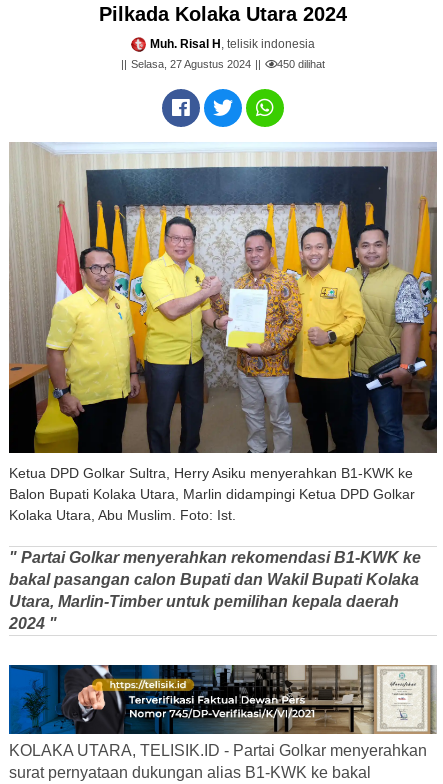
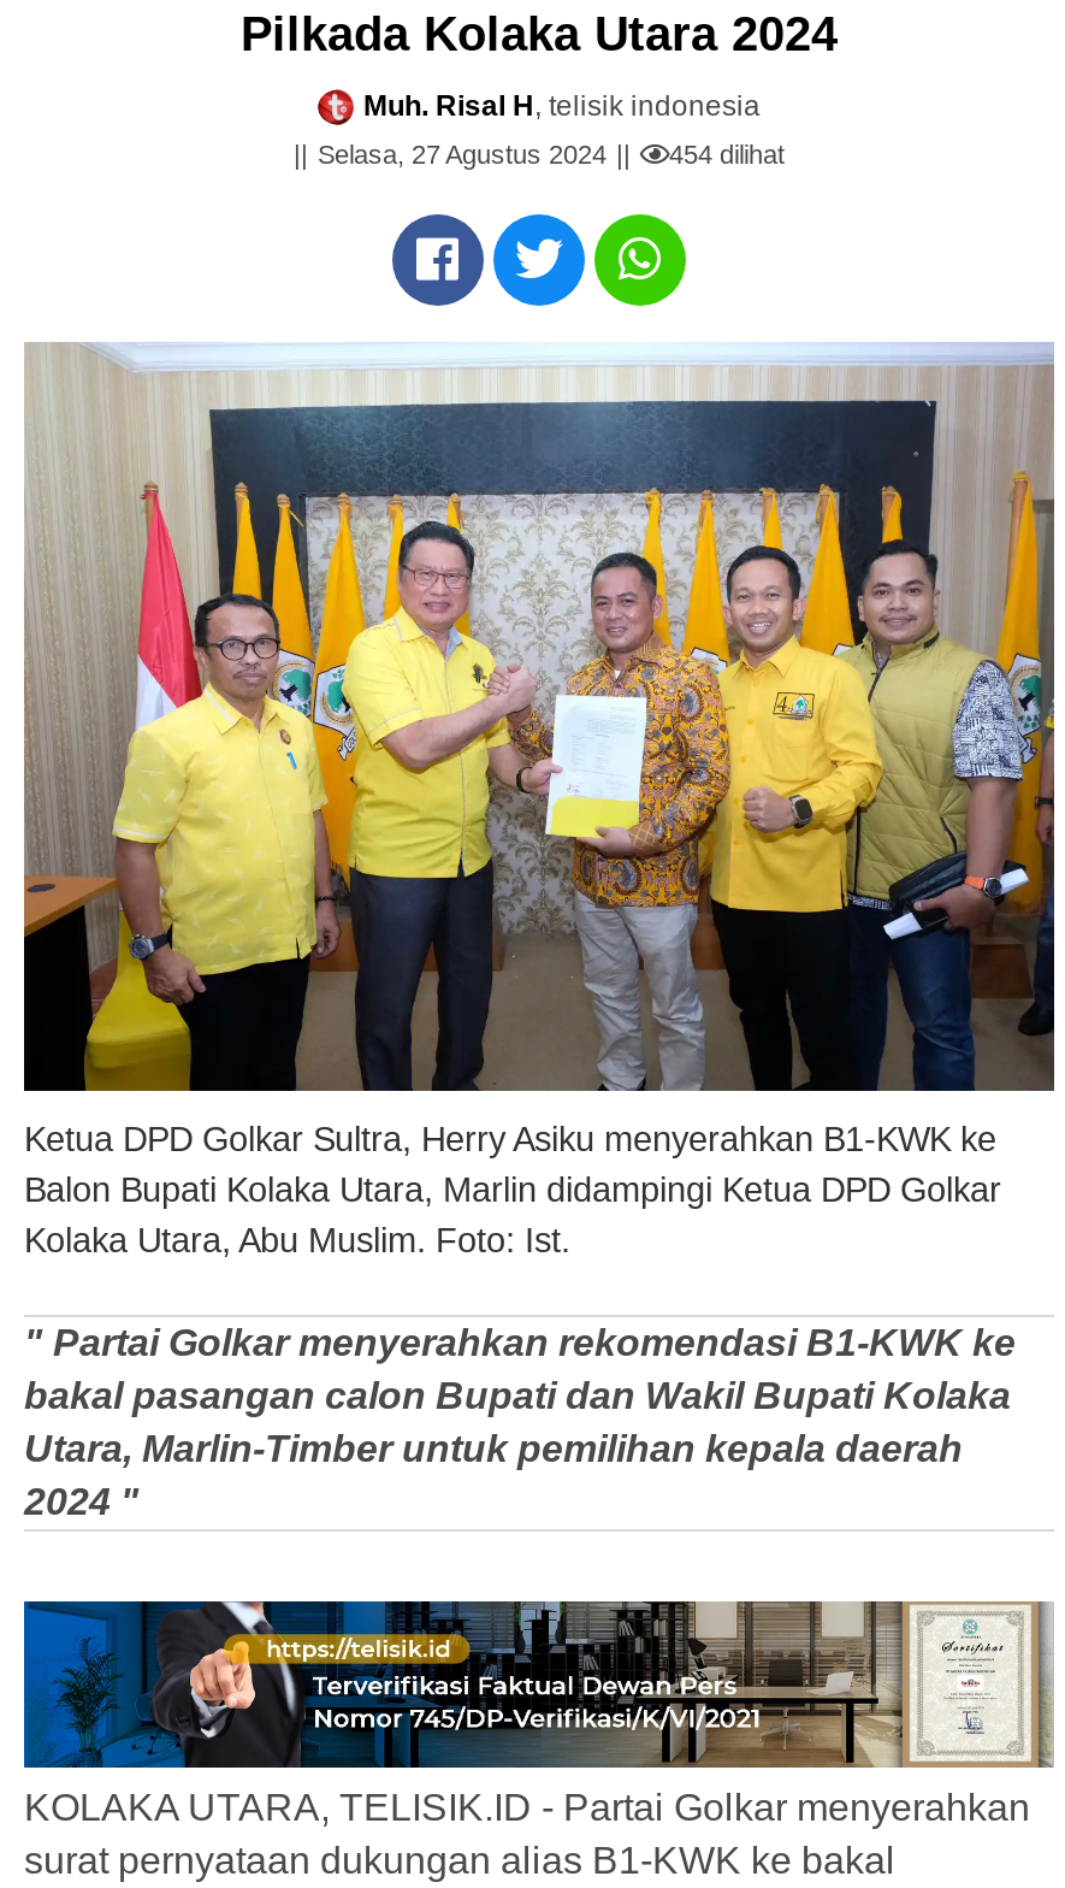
[277,58,325,70] 450 dilihat -> [669,140,785,169] 454 dilihat

